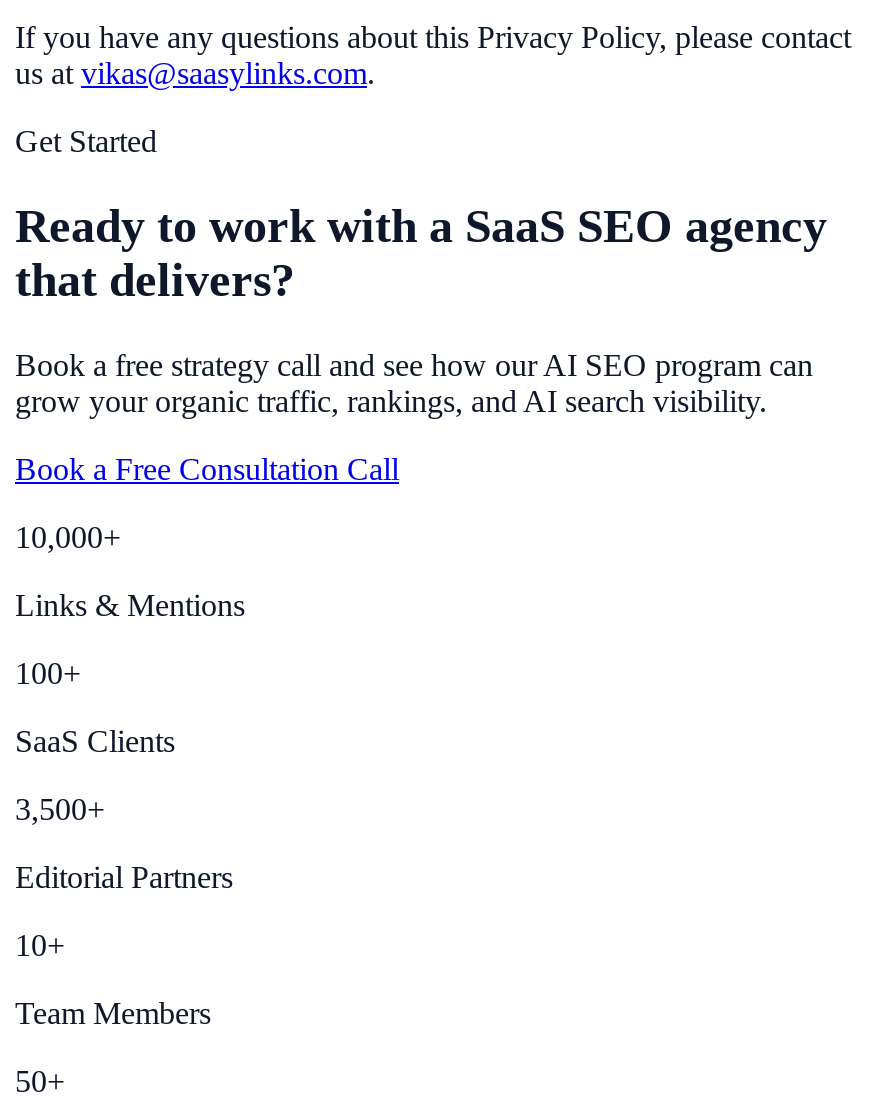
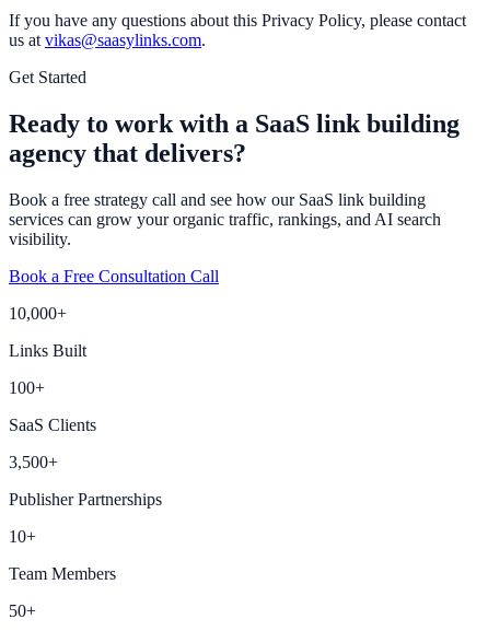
[15,200,827,306] Ready to work with a SaaS SEO agency | that delivers? -> [9,110,460,168] Ready to work with a SaaS link building | agency that delivers?
[15,348,813,418] Book a free strategy call and see how our AI SEO program can | grow your organic traffic, rankings, and AI search visibility. -> [9,190,441,248] Book a free strategy call and see how our SaaS link building | services can grow your organic traffic, rankings, and AI search | visibility.
[15,588,245,622] Links & Mentions -> [9,341,86,360] Links Built
[15,860,233,894] Editorial Partners -> [9,490,162,509] Publisher Partnerships

